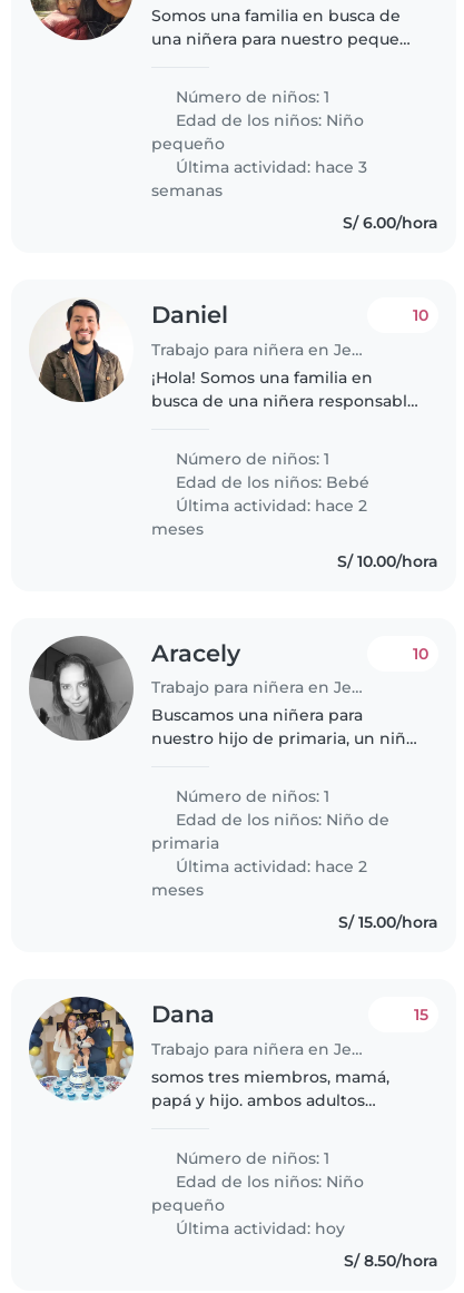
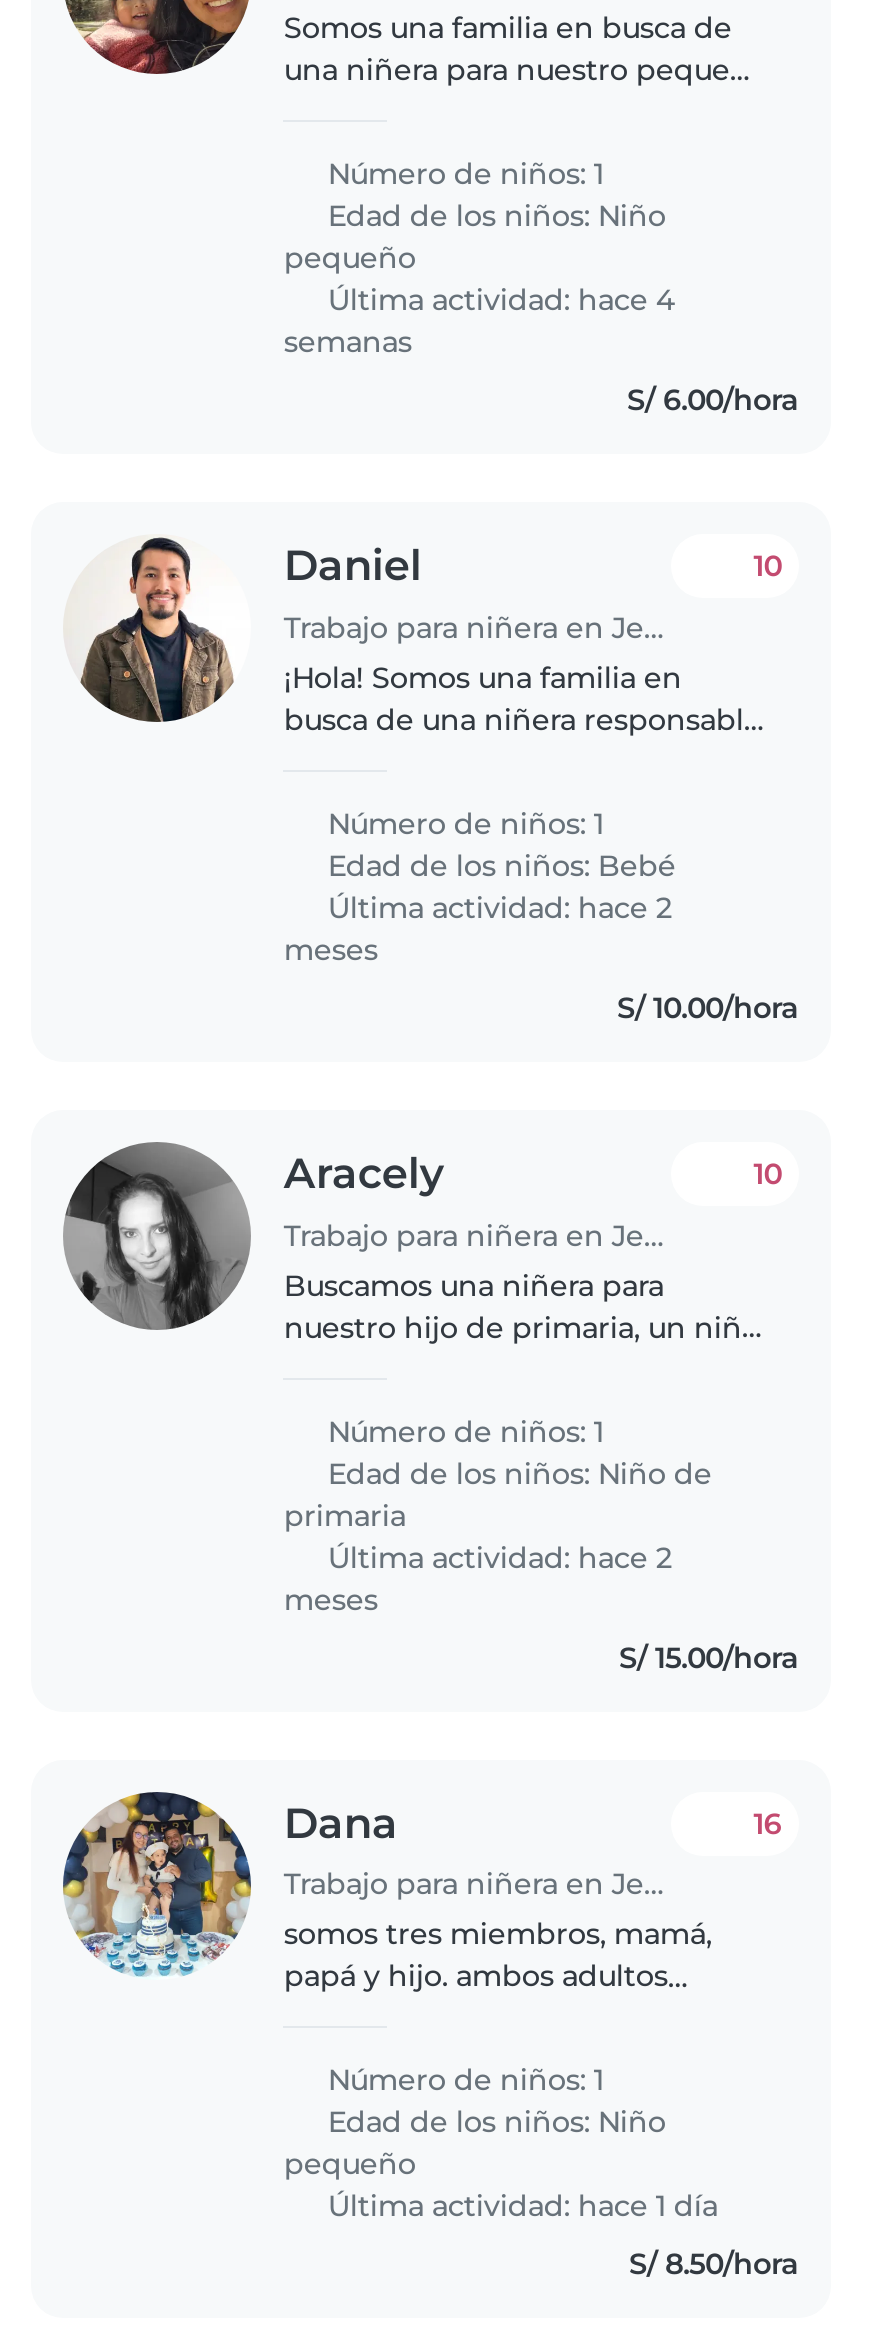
[172,157,368,177] Última actividad: hace 3 -> [320,282,674,318] Última actividad: hace 4
[414,1005,429,1025] 15 -> [753,1805,781,1841] 16
[172,1219,345,1239] Última actividad: hoy -> [320,2188,718,2224] Última actividad: hace 1 día

